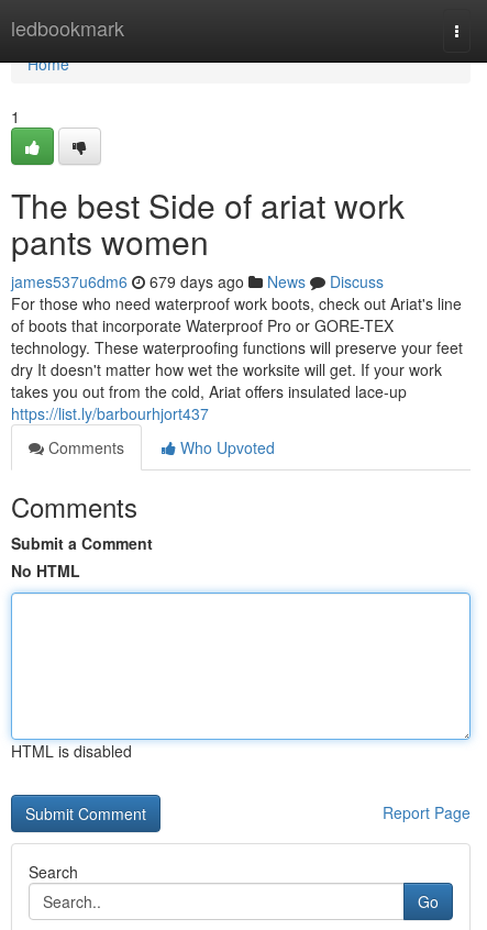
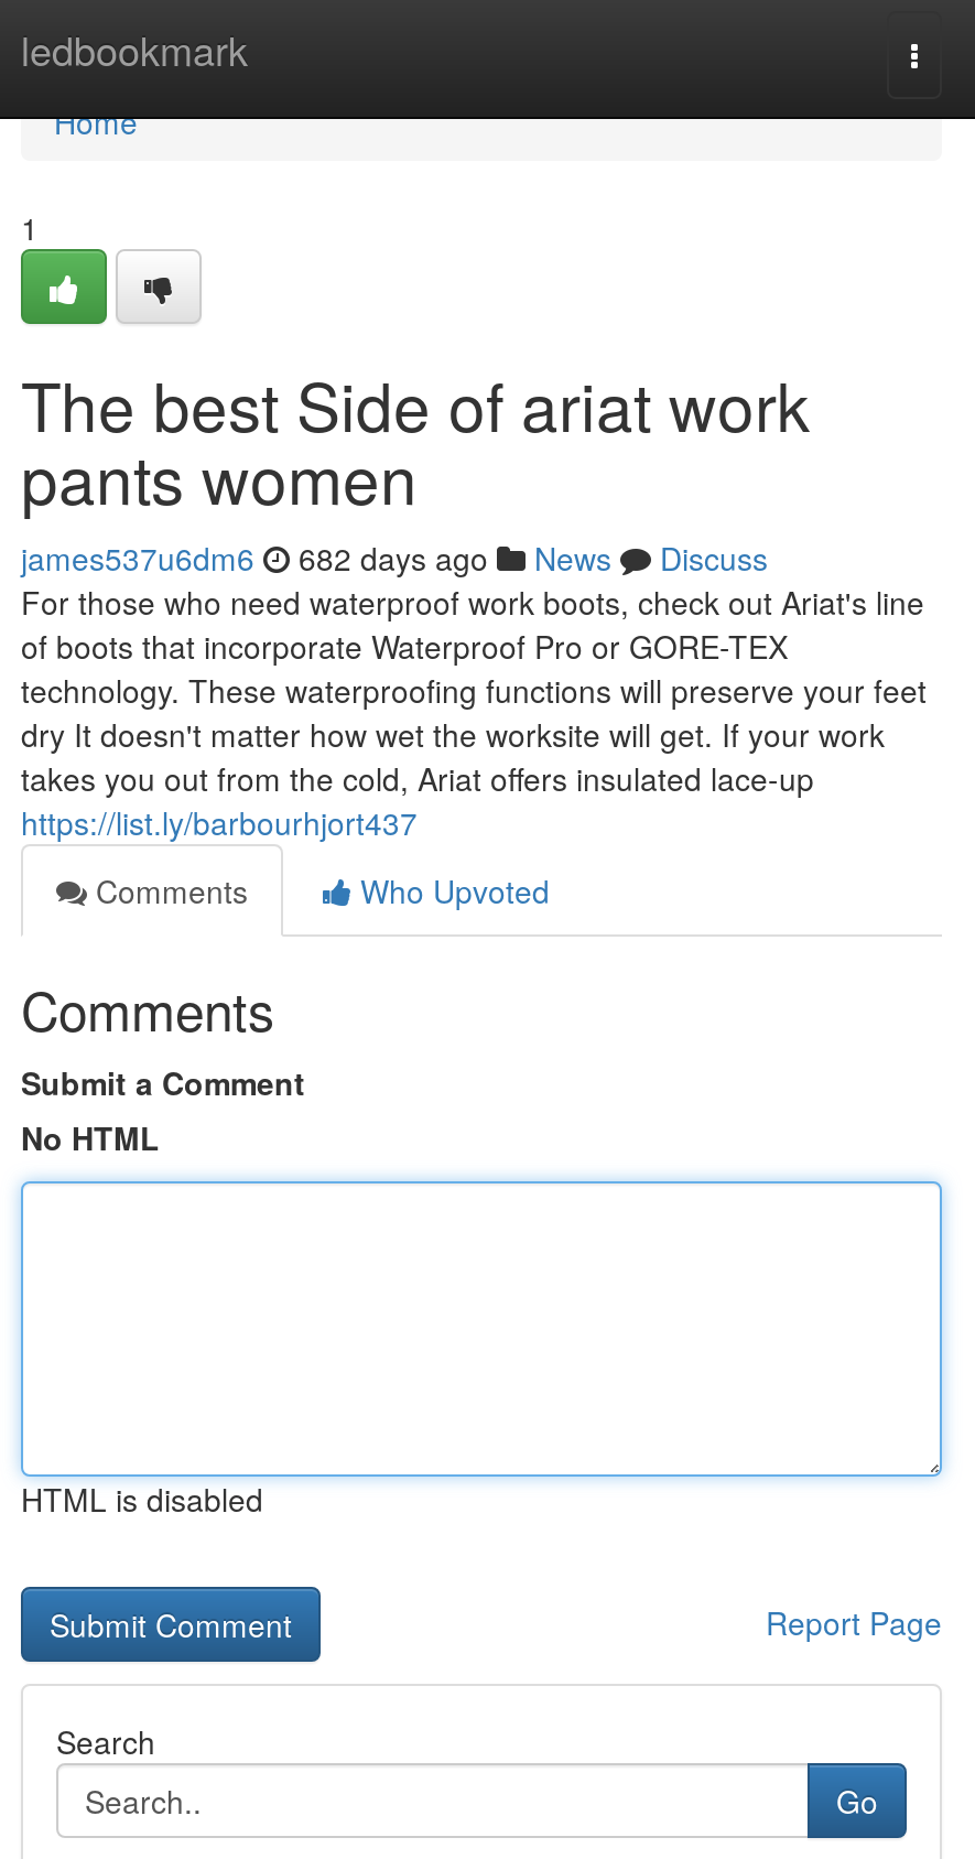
[11,270,384,292] james537u6dm6 679 days ago News Discuss -> [21,536,768,580] james537u6dm6 682 days ago News Discuss

